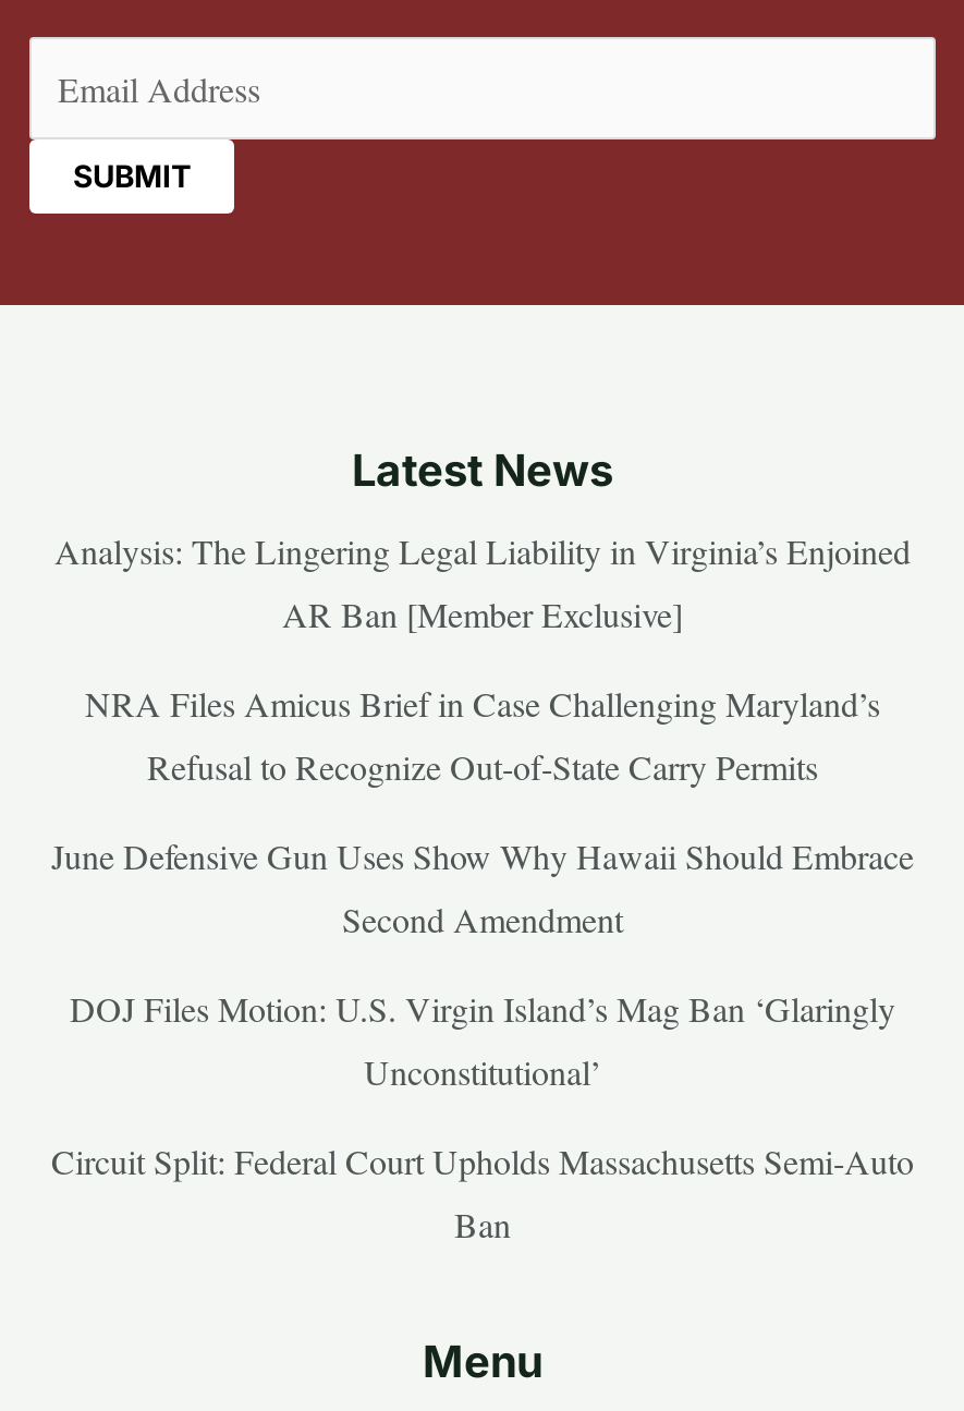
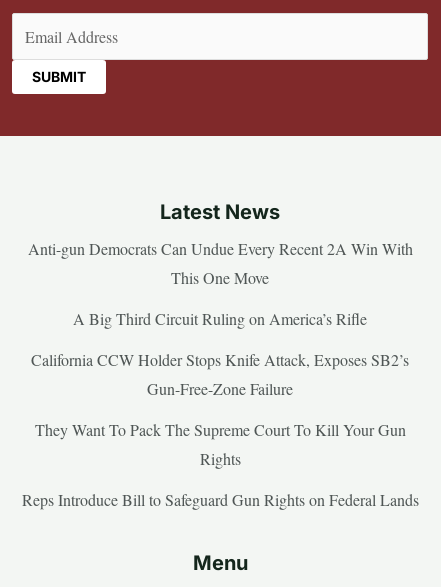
[54,528,911,637] Analysis: The Lingering Legal Liability in Virginia’s Enjoined | AR Ban [Member Exclusive] -> [27,238,412,288] Anti-gun Democrats Can Undue Every Recent 2A Win With | This One Move
[85,680,880,789] NRA Files Amicus Brief in Case Challenging Maryland’s | Refusal to Recognize Out-of-State Carry Permits -> [73,308,367,329] A Big Third Circuit Ruling on America’s Rifle
[51,833,914,942] June Defensive Gun Uses Show Why Hawaii Should Embrace | Second Amendment -> [31,349,409,399] California CCW Holder Stops Knife Attack, Exposes SB2’s | Gun-Free-Zone Failure
[70,985,895,1094] DOJ Files Motion: U.S. Virgin Island’s Mag Ban ‘Glaringly | Unconstitutional’ -> [34,419,405,469] They Want To Pack The Supreme Court To Kill Your Gun | Rights
[51,1138,914,1247] Circuit Split: Federal Court Upholds Massachusetts Semi-Auto | Ban -> [21,489,418,510] Reps Introduce Bill to Safeguard Gun Rights on Federal Lands

